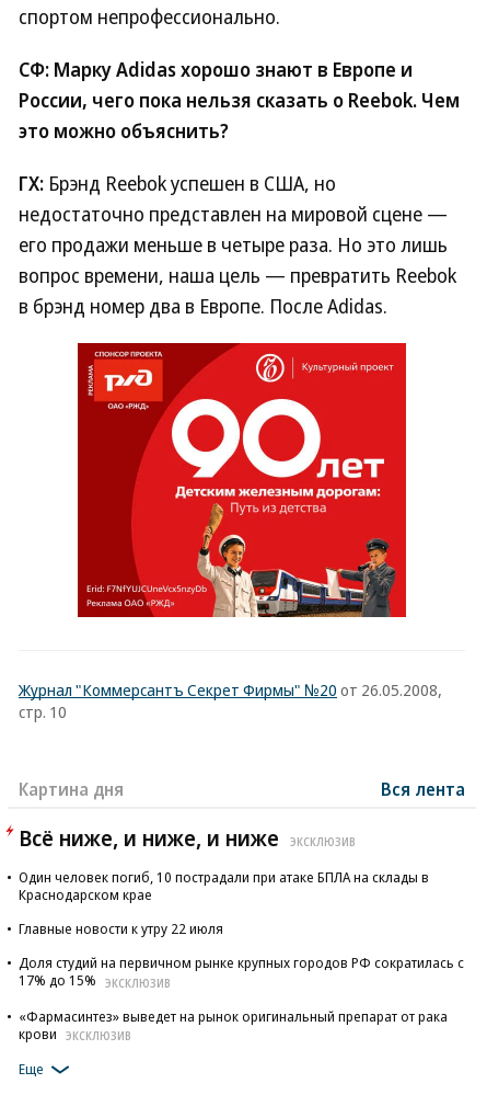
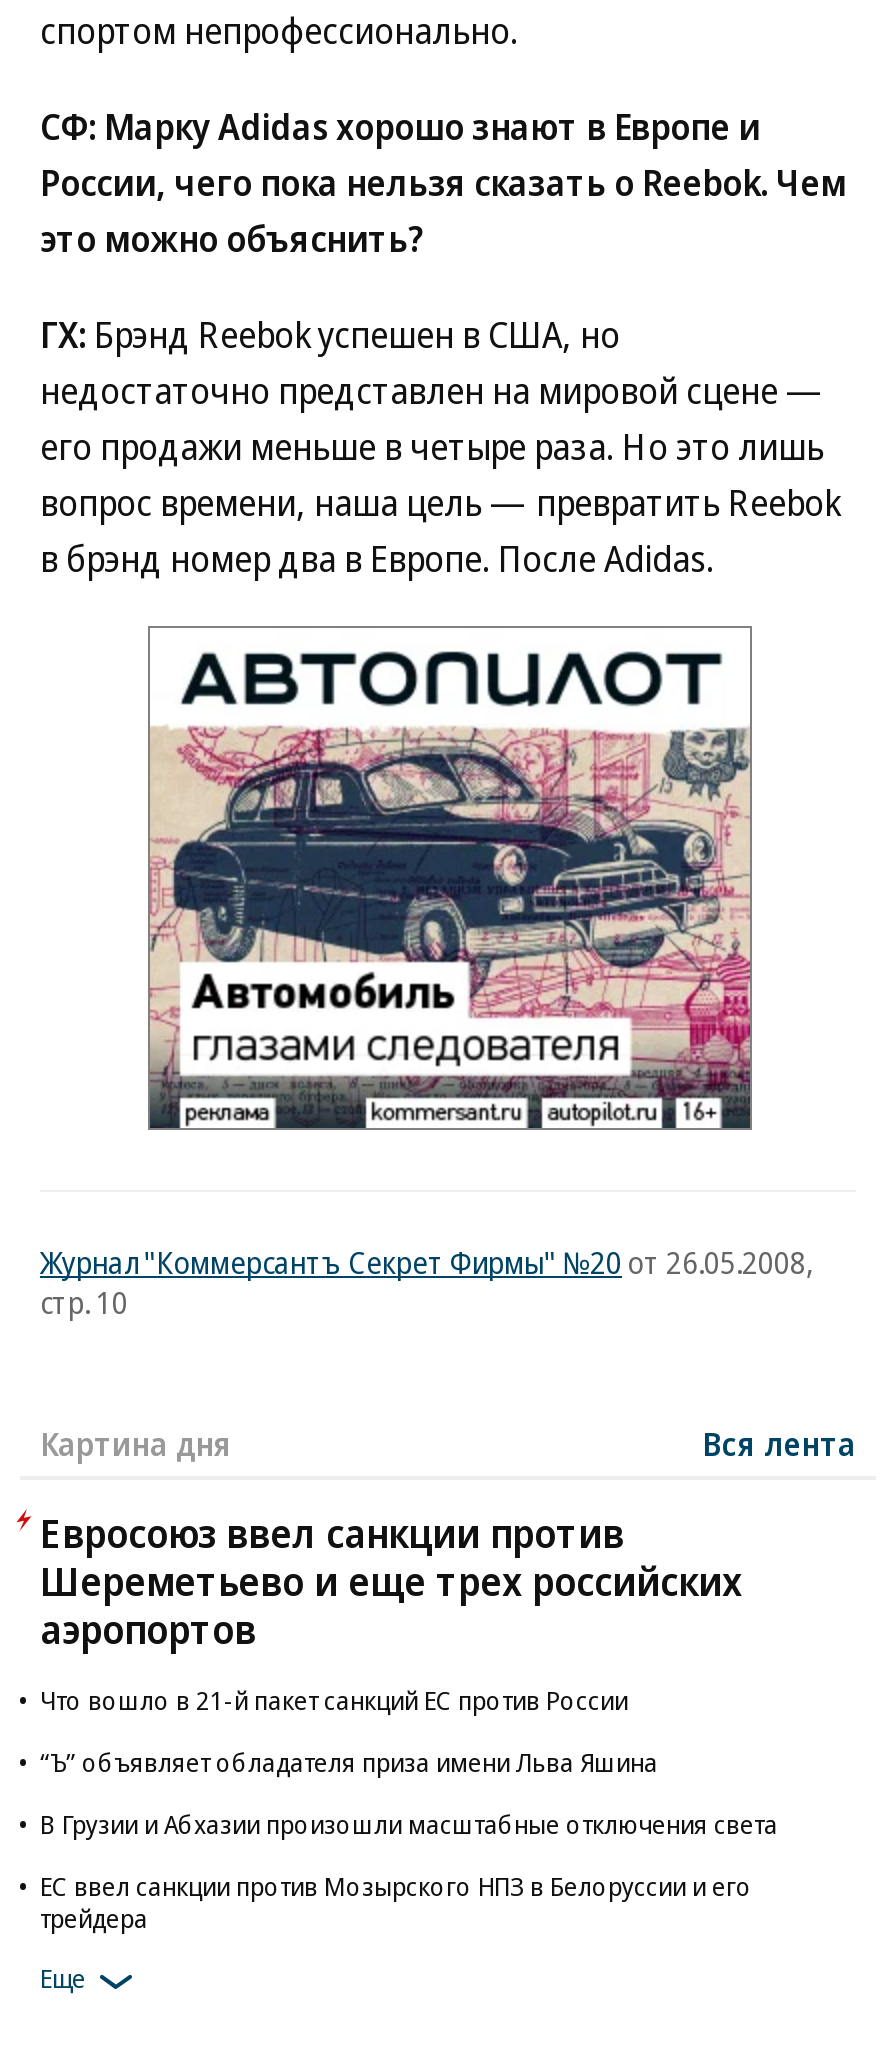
[77,342,408,618] [image] -> [146,624,754,1132] [image]
[19,823,356,853] Всё ниже, и ниже, и ниже | ЭКСКЛЮЗИВ -> [40,1506,742,1656] Евросоюз ввел санкции против | Шереметьево и еще трех российских | аэропортов
[19,867,429,904] Один человек погиб, 10 пострадали при атаке БПЛА на склады в | Краснодарском крае -> [40,1682,628,1718] Что вошло в 21-й пакет санкций ЕС против России
[19,919,223,938] Главные новости к утру 22 июля -> [40,1744,658,1780] “Ъ” объявляет обладателя приза имени Льва Яшина
[19,953,464,990] Доля студий на первичном рынке крупных городов РФ сократилась с | 17% до 15% ЭКСКЛЮЗИВ -> [40,1806,778,1842] В Грузии и Абхазии произошли масштабные отключения света
[19,1006,448,1043] «Фармасинтез» выведет на рынок оригинальный препарат от рака | крови ЭКСКЛЮЗИВ -> [40,1868,752,1936] ЕС ввел санкции против Мозырского НПЗ в Белоруссии и его | трейдера

